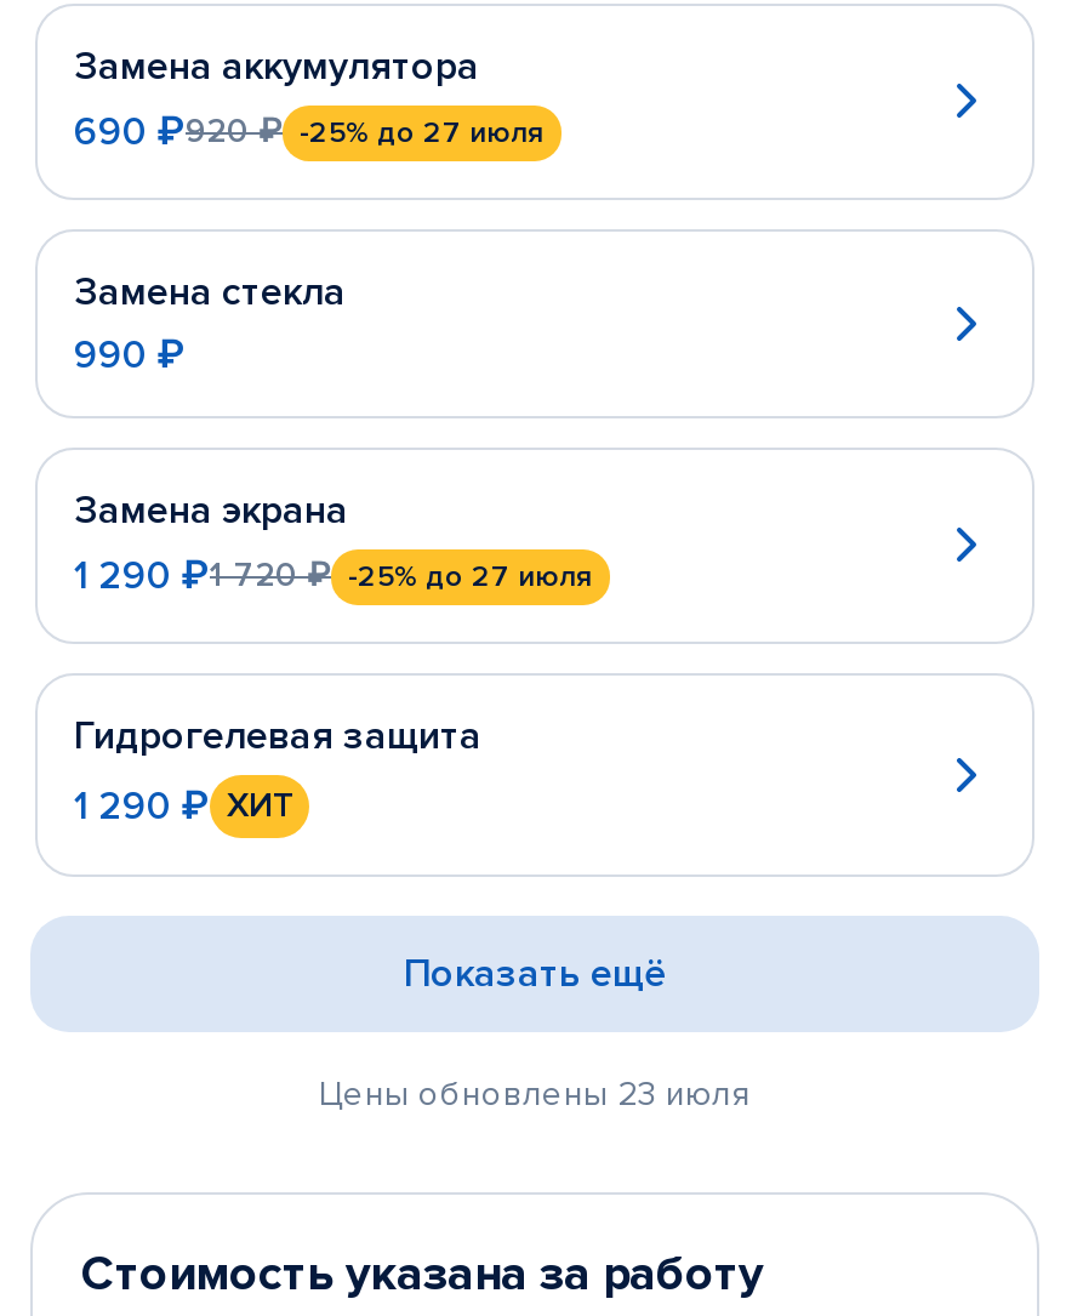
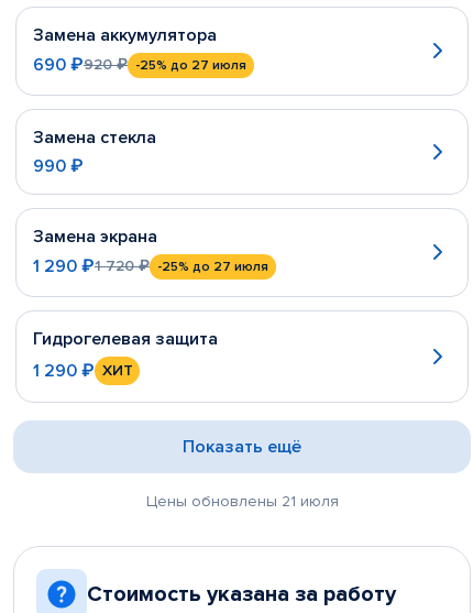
[319,1073,751,1114] Цены обновлены 23 июля -> [146,492,338,511] Цены обновлены 21 июля

